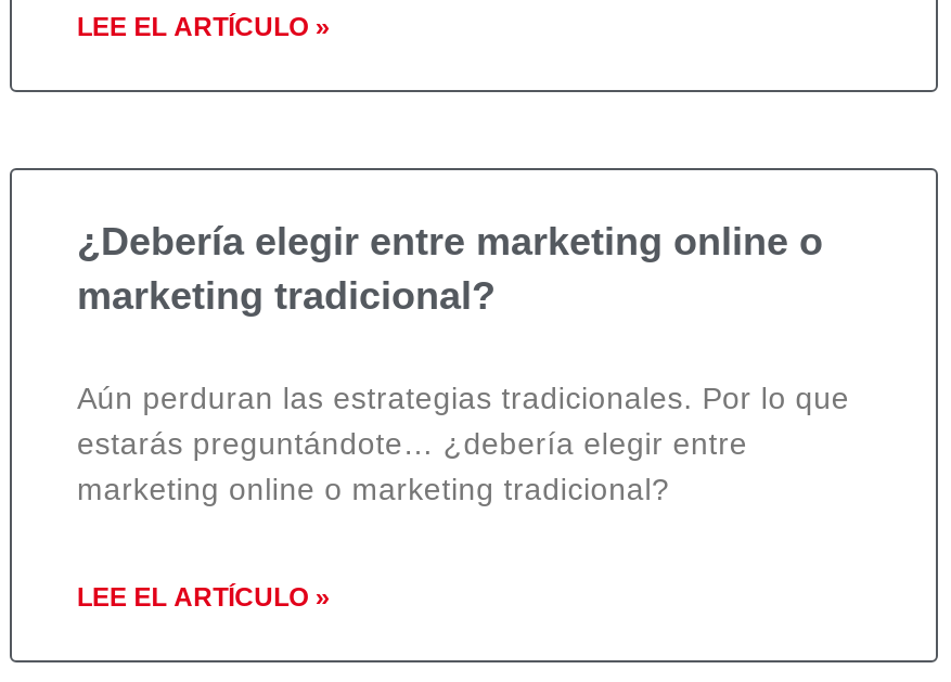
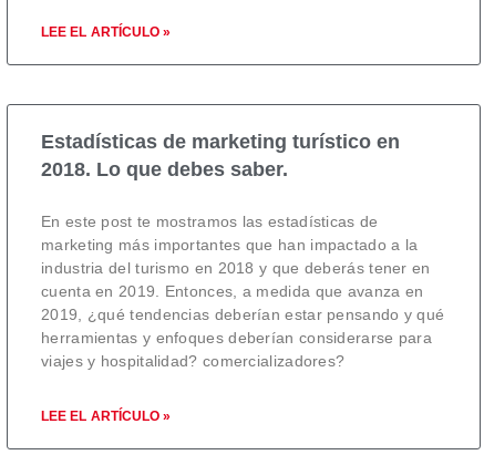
[77,219,823,317] ¿Debería elegir entre marketing online o | marketing tradicional? -> [41,130,400,180] Estadísticas de marketing turístico en | 2018. Lo que debes saber.
[77,379,850,505] Aún perduran las estrategias tradicionales. Por lo que | estarás preguntándote… ¿debería elegir entre | marketing online o marketing tradicional? -> [41,212,444,369] En este post te mostramos las estadísticas de | marketing más importantes que han impactado a la | industria del turismo en 2018 y que deberás tener en | cuenta en 2019. Entonces, a medida que avanza en | 2019, ¿qué tendencias deberían estar pensando y qué | herramientas y enfoques deberían considerarse para | viajes y hospitalidad? comercializadores?

